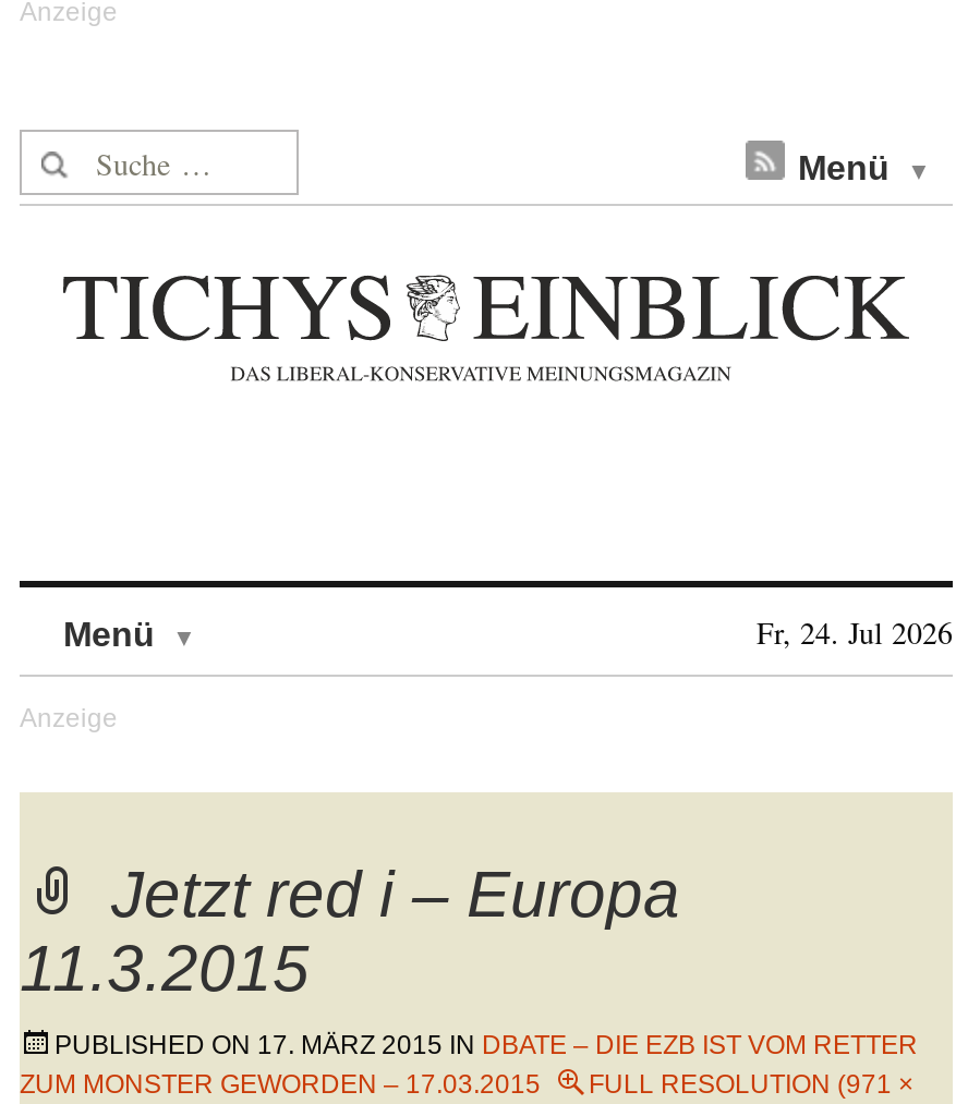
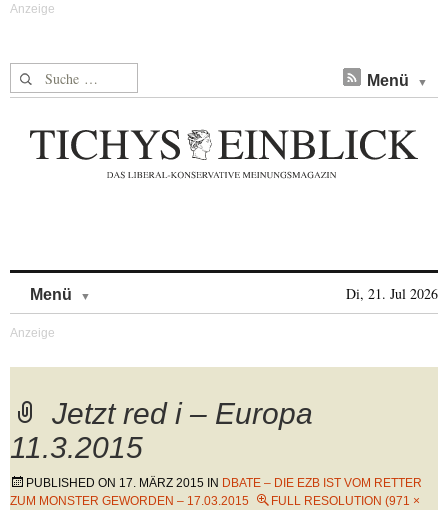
[757,611,953,653] Fr, 24. Jul 2026 -> [346,284,438,303] Di, 21. Jul 2026

